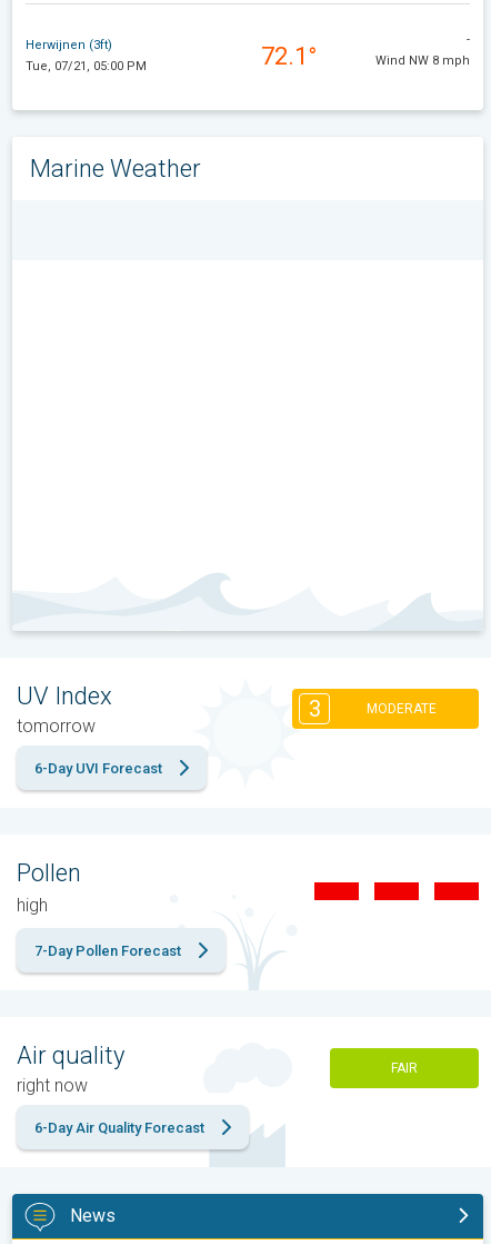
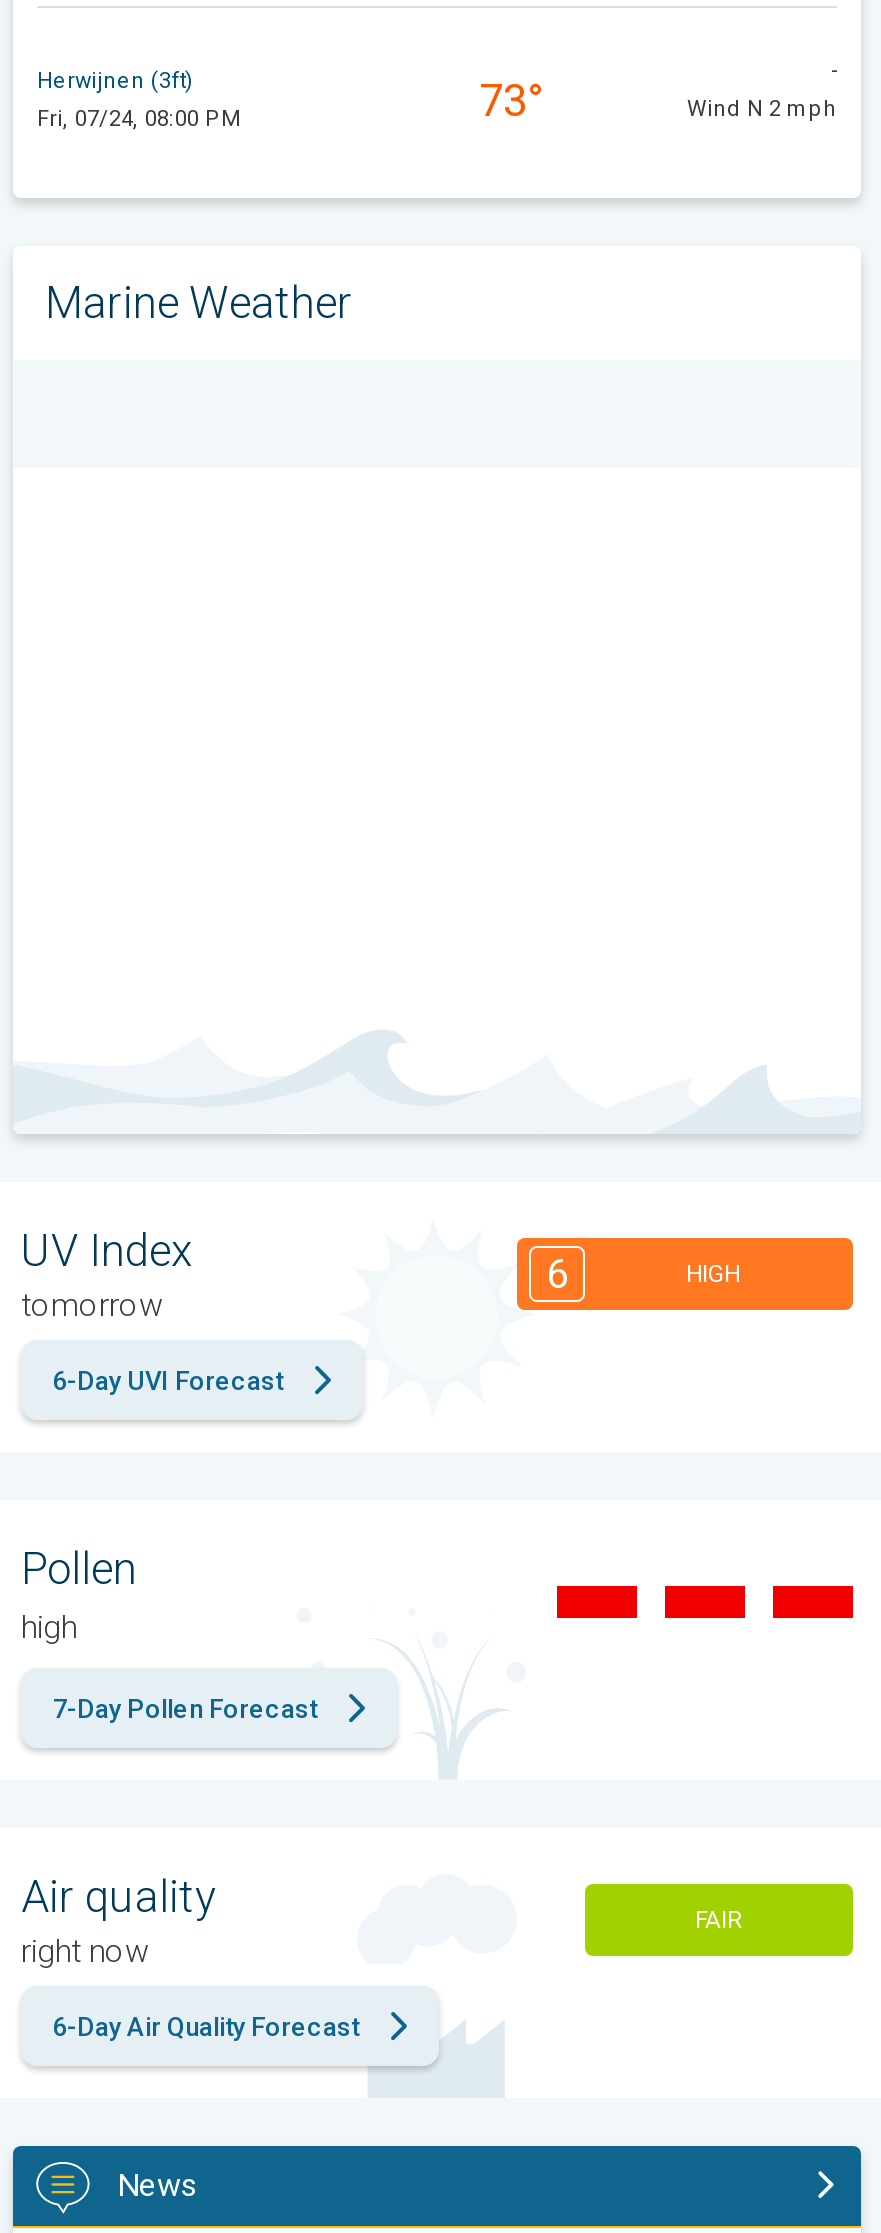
[261,42,317,70] 72.1° -> [479,75,543,125] 73°
[26,59,147,74] Tue, 07/21, 05:00 PM -> [37,106,241,132] Fri, 07/24, 08:00 PM
[375,53,470,68] Wind NW 8 mph -> [687,95,837,121] Wind N 2 mph
[308,696,436,722] 3 | MODERATE -> [546,1250,740,1298] 6 | HIGH

